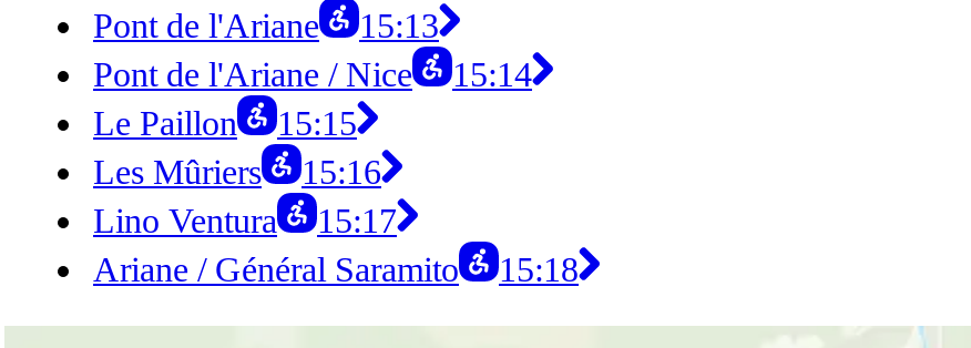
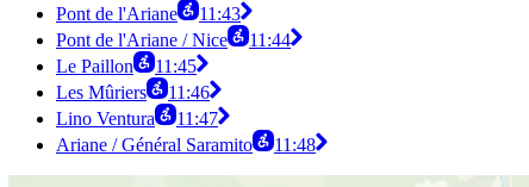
[93,7,439,45] Pont de l'Ariane 15:13 -> [56,4,241,24] Pont de l'Ariane 11:43
[93,56,532,94] Pont de l'Ariane / Nice 15:14 -> [56,30,291,50] Pont de l'Ariane / Nice 11:44
[93,105,357,142] Le Paillon 15:15 -> [56,56,197,76] Le Paillon 11:45
[93,153,381,191] Les Mûriers 15:16 -> [56,82,210,103] Les Mûriers 11:46
[93,202,397,240] Lino Ventura 15:17 -> [56,109,218,129] Lino Ventura 11:47
[93,251,579,289] Ariane / Général Saramito 15:18 -> [56,135,316,155] Ariane / Général Saramito 11:48

